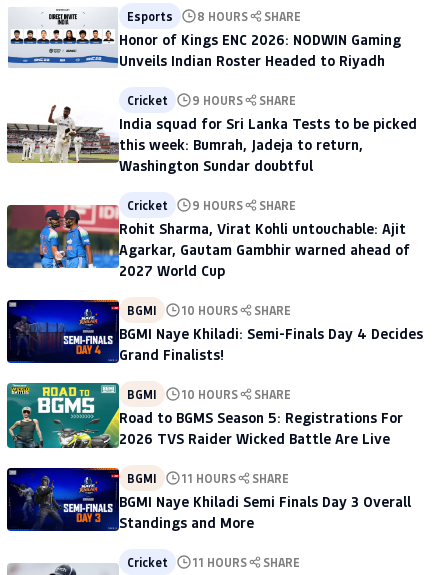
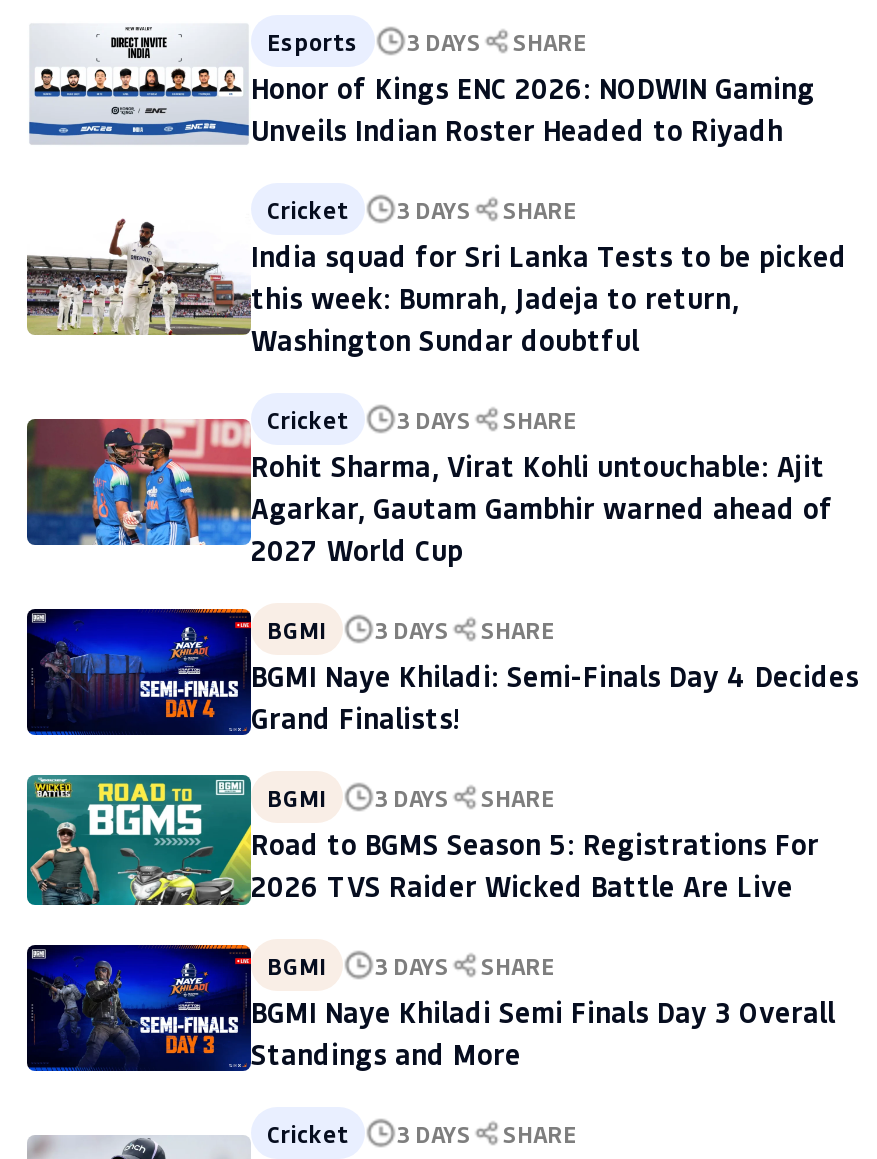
[127,8,301,24] Esports 8 HOURS SHARE -> [267,26,587,58] Esports 3 DAYS SHARE
[127,92,296,108] Cricket 9 HOURS SHARE -> [267,194,577,226] Cricket 3 DAYS SHARE
[127,197,296,213] Cricket 9 HOURS SHARE -> [267,404,577,436] Cricket 3 DAYS SHARE
[127,302,291,318] BGMI 10 HOURS SHARE -> [267,614,555,646] BGMI 3 DAYS SHARE
[127,386,291,402] BGMI 10 HOURS SHARE -> [267,782,555,814] BGMI 3 DAYS SHARE
[127,470,289,486] BGMI 11 HOURS SHARE -> [267,950,555,982] BGMI 3 DAYS SHARE
[127,554,300,570] Cricket 11 HOURS SHARE -> [267,1118,577,1150] Cricket 3 DAYS SHARE

